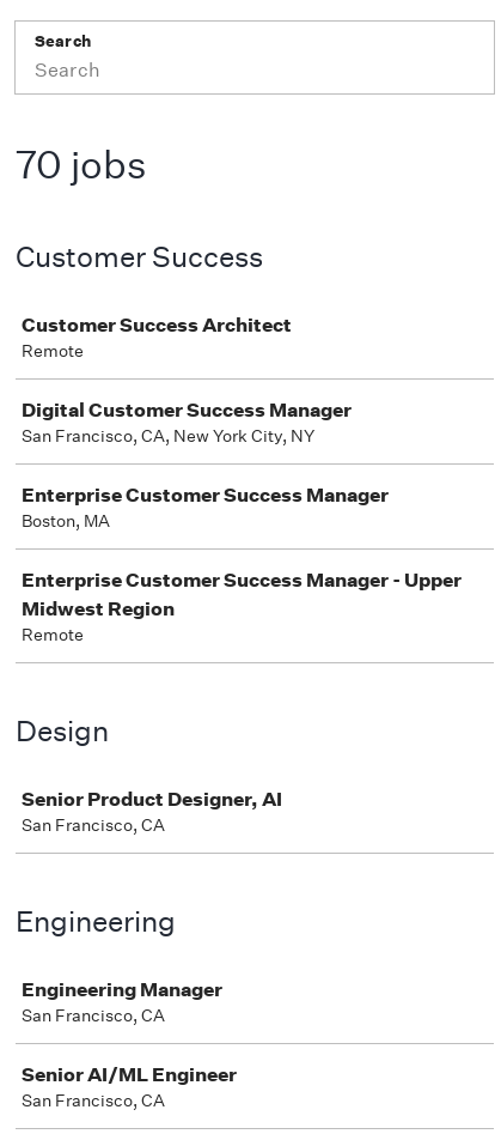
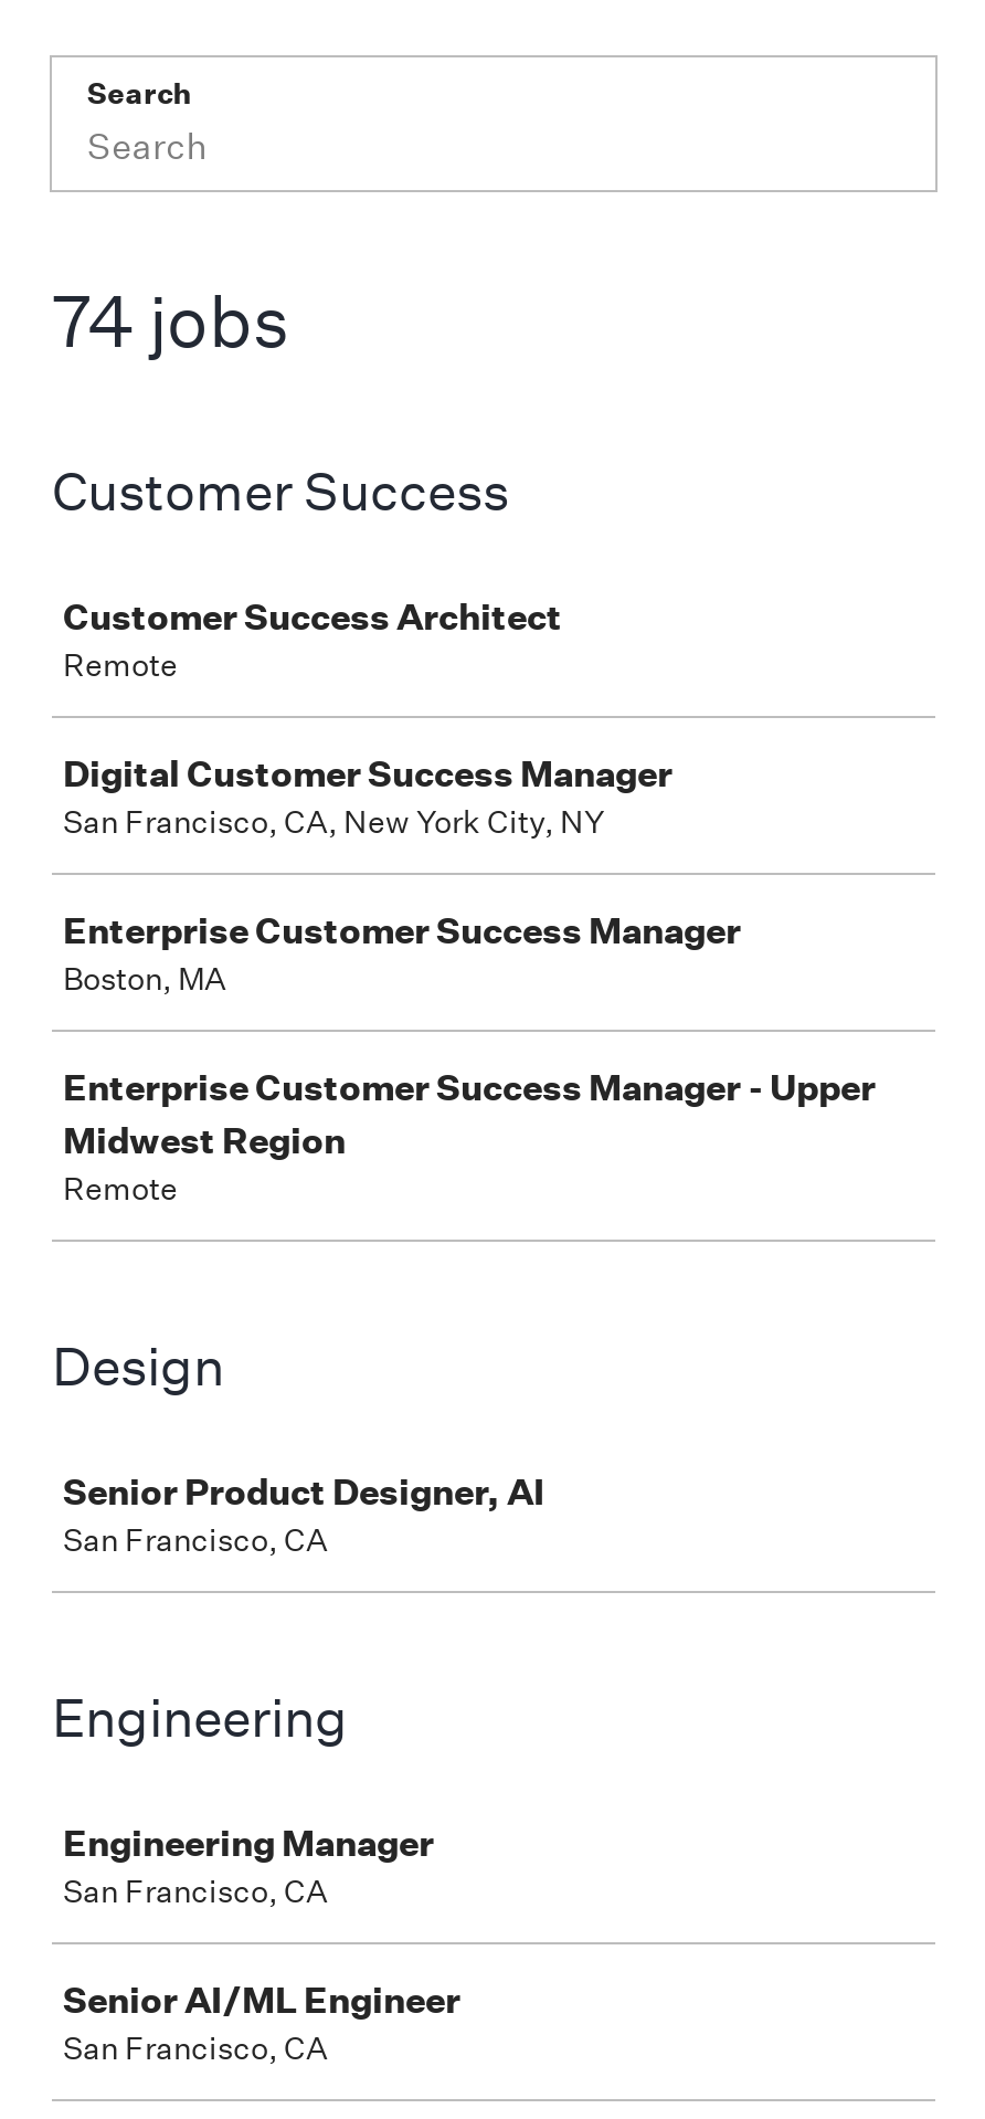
[16,141,147,188] 70 jobs -> [52,278,290,365] 74 jobs

